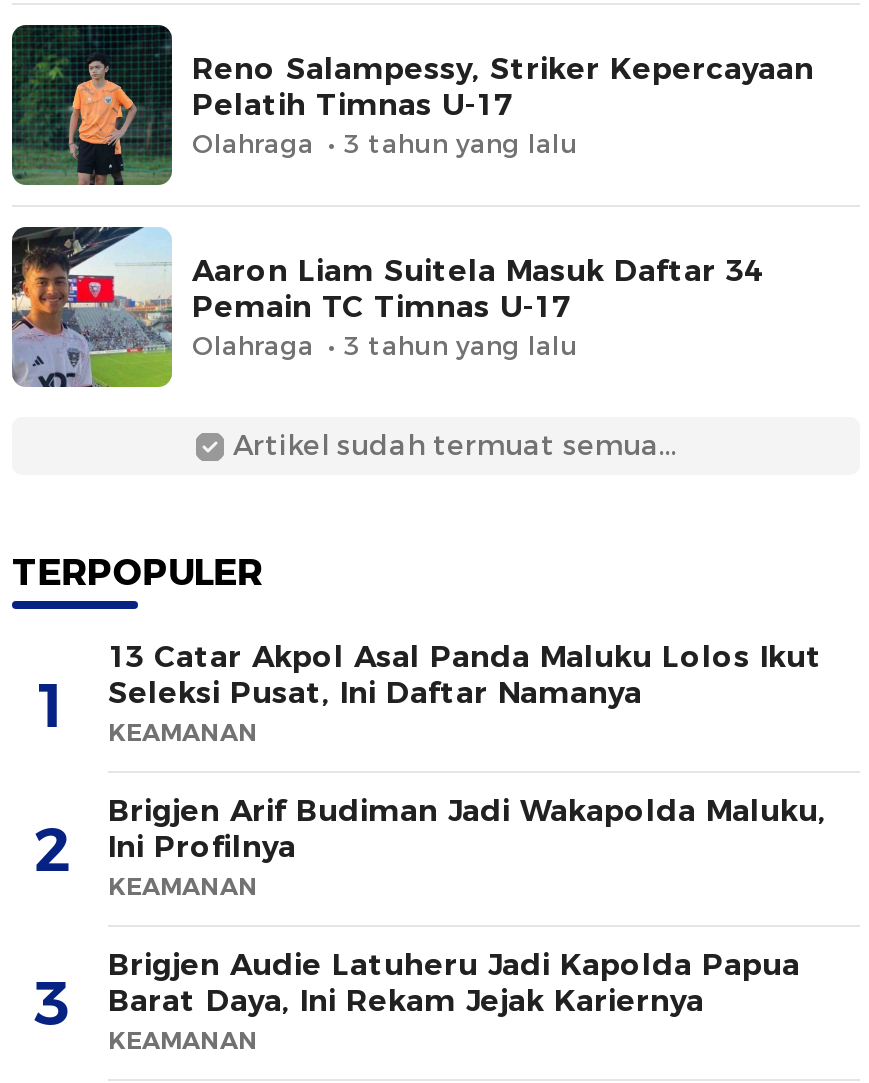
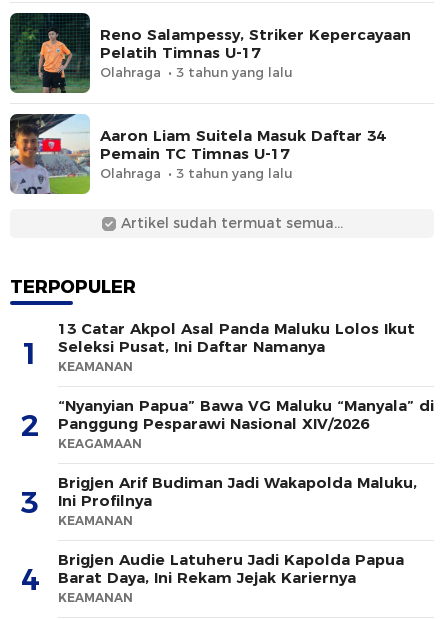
none -> [21,396,434,520] “Nyanyian Papua” Bawa VG Maluku “Manyala” di | Panggung Pesparawi Nasional XIV/2026 | KEAGAMAAN | 3
[34,966,704,1055] 3 Barat Daya, Ini Rekam Jejak Kariernya KEAMANAN -> [21,560,356,605] 4 Barat Daya, Ini Rekam Jejak Kariernya KEAMANAN

